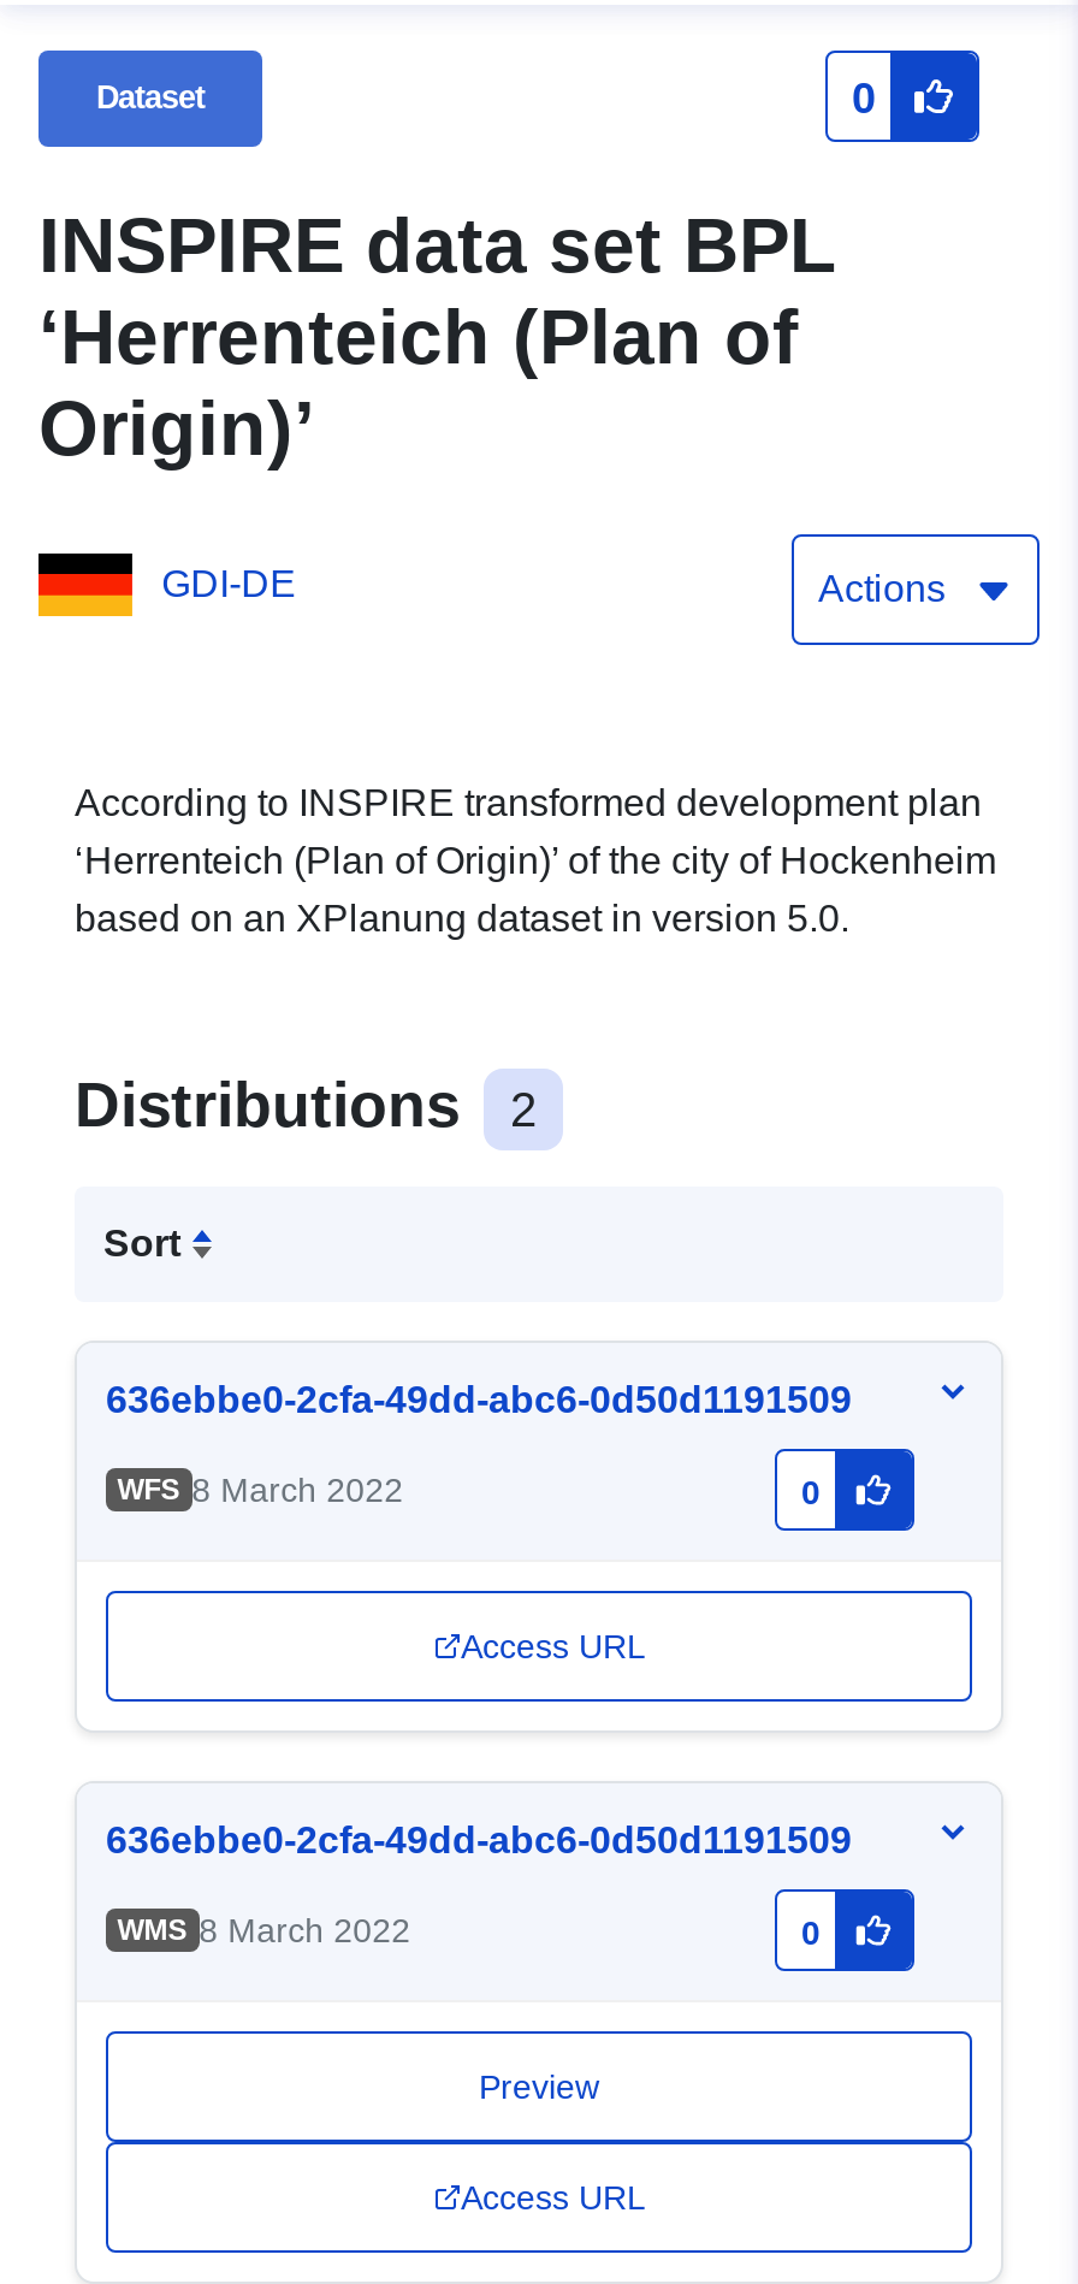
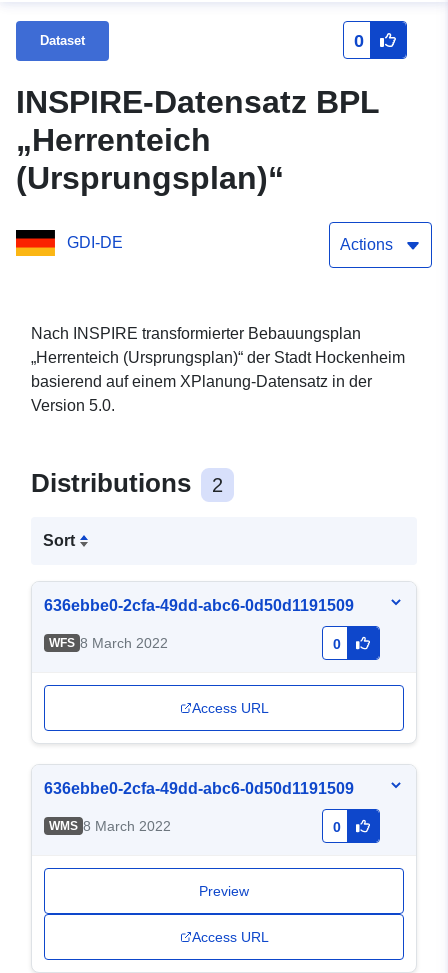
[38,203,837,472] INSPIRE data set BPL | ‘Herrenteich (Plan of | Origin)’ -> [16,84,380,196] INSPIRE-Datensatz BPL | „Herrenteich | (Ursprungsplan)“
[75,783,996,939] According to INSPIRE transformed development plan | ‘Herrenteich (Plan of Origin)’ of the city of Hockenheim | based on an XPlanung dataset in version 5.0. -> [31,325,405,414] Nach INSPIRE transformierter Bebauungsplan | „Herrenteich (Ursprungsplan)“ der Stadt Hockenheim | basierend auf einem XPlanung-Datensatz in der | Version 5.0.

